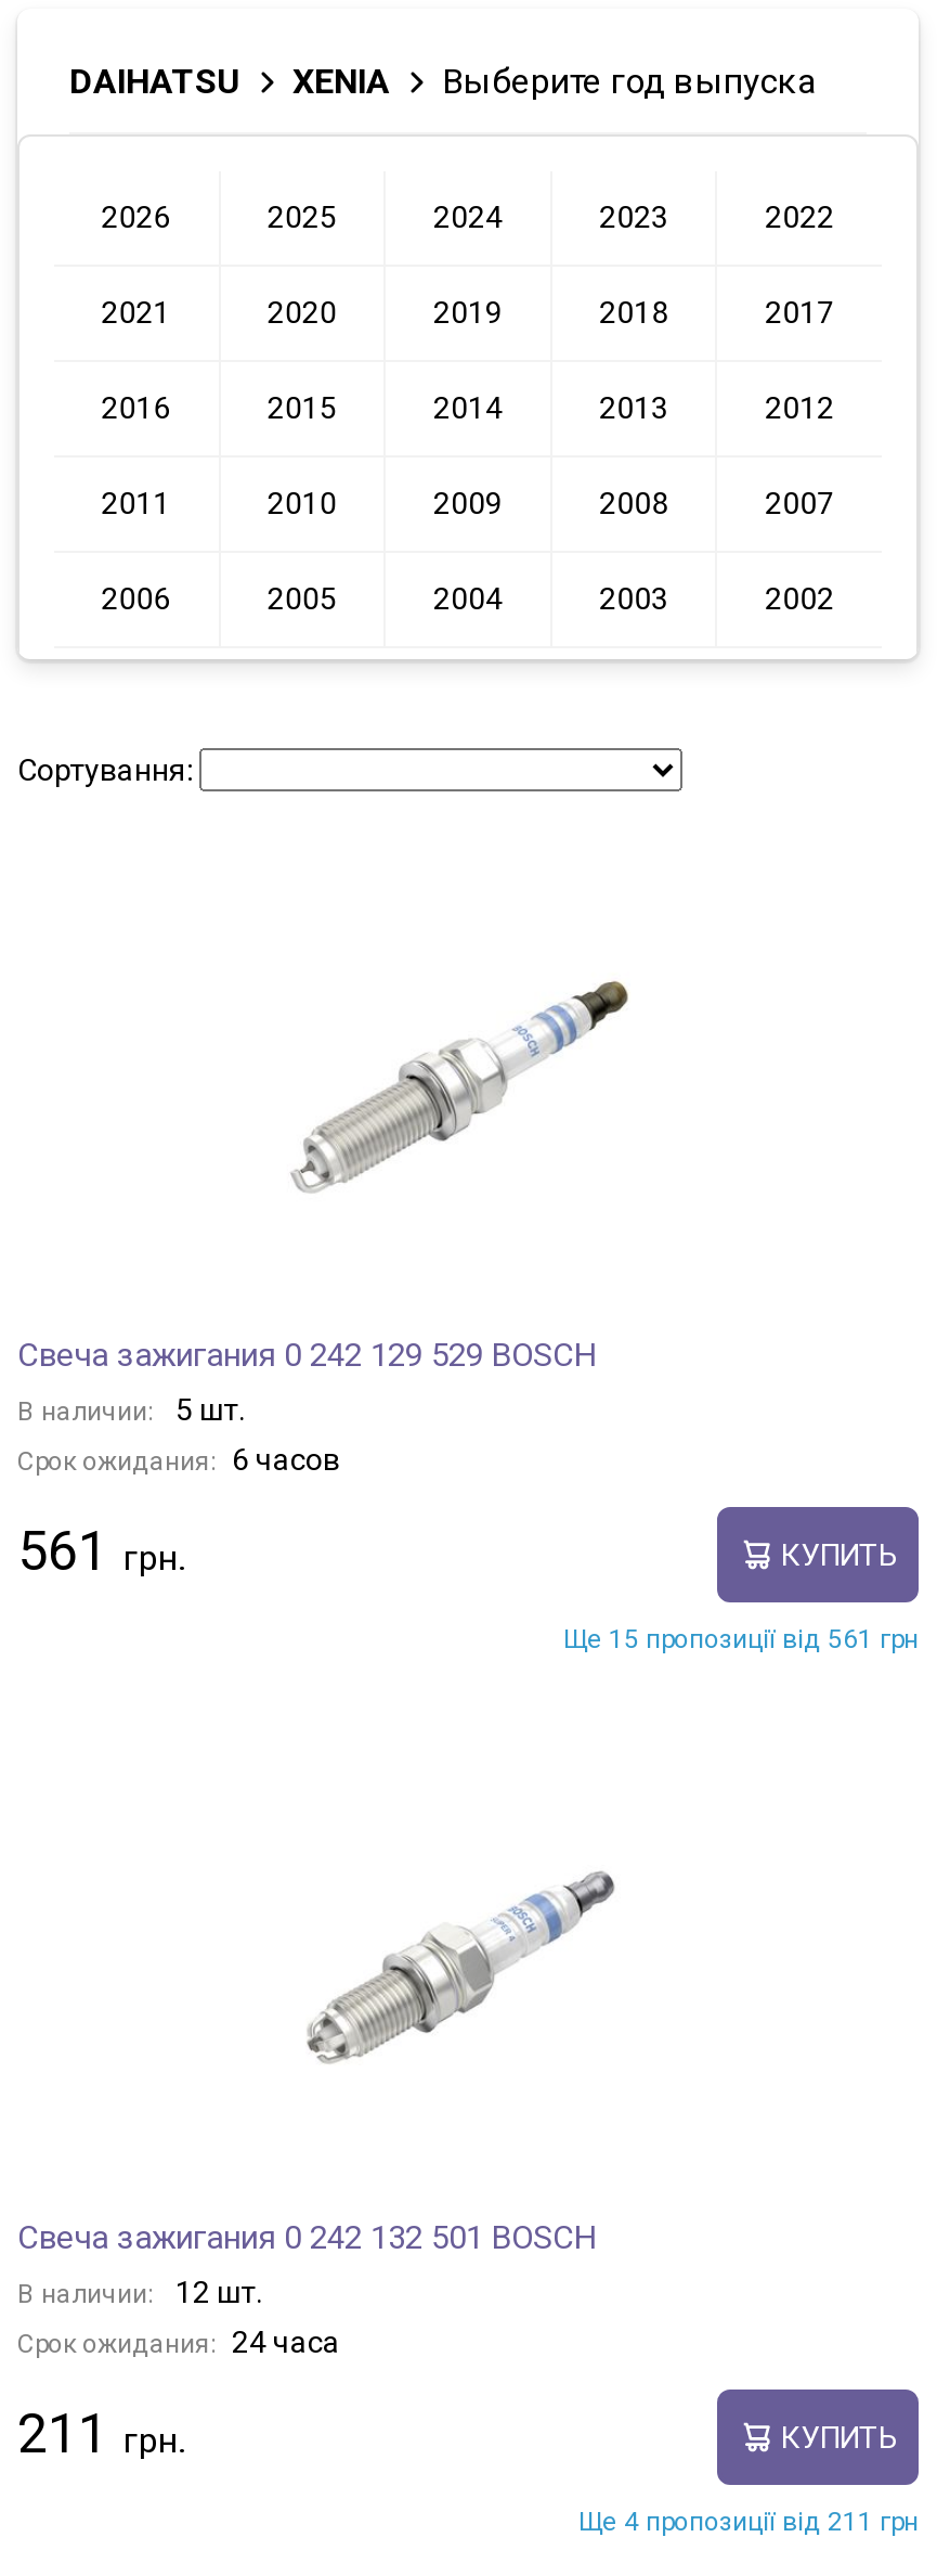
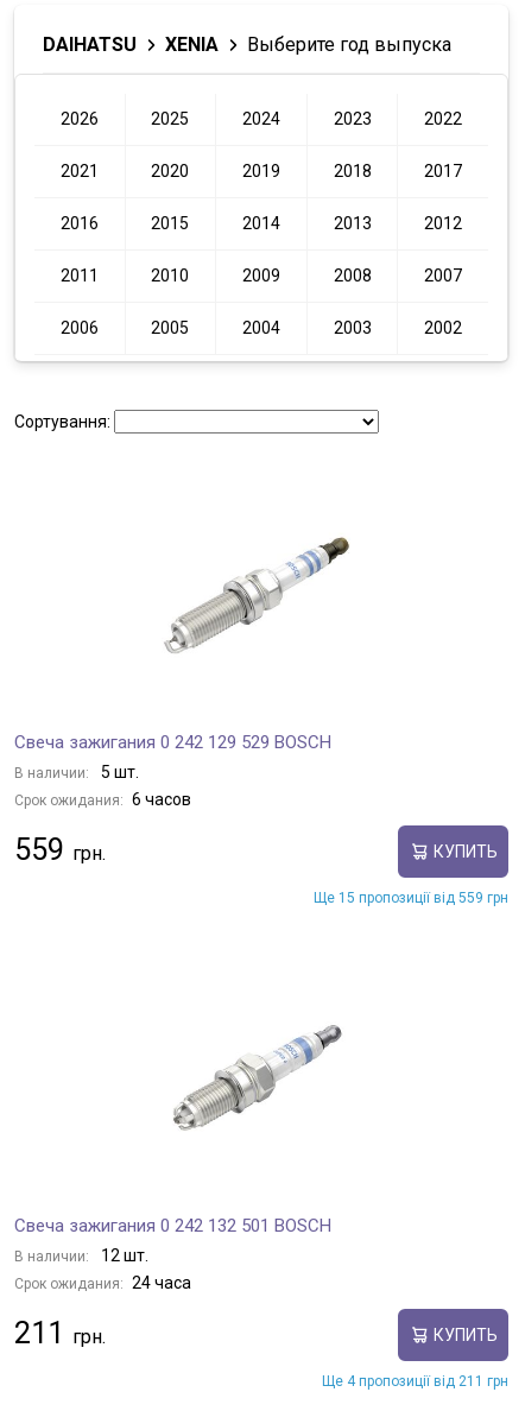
[17,1520,108,1583] 561 -> [14,833,64,867] 559
[563,1624,919,1654] Ще 15 пропозиції від 561 грн -> [314,890,508,906] Ще 15 пропозиції від 559 грн

